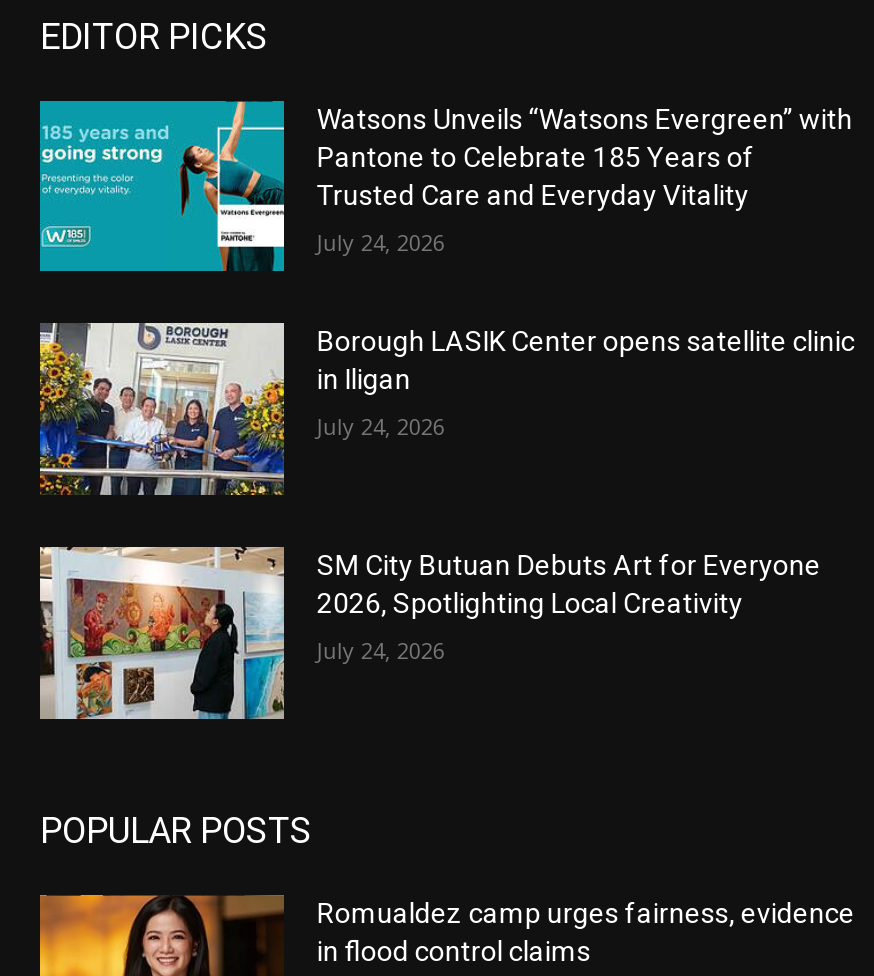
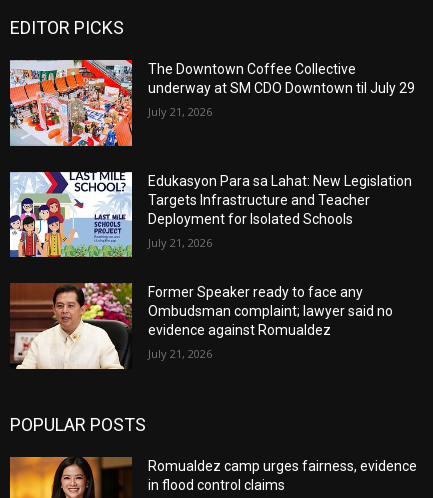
[38,100,853,274] [image] | Watsons Unveils “Watsons Evergreen” with | Pantone to Celebrate 185 Years of | Trusted Care and Everyday Vitality -> [9,59,415,147] [image] | The Downtown Coffee Collective | underway at SM CDO Downtown til July 29
[317,226,445,256] July 24, 2026 -> [148,104,212,119] July 21, 2026
[38,320,855,496] [image] | Borough LASIK Center opens satellite clinic | in Iligan -> [9,171,412,258] [image] | Edukasyon Para sa Lahat: New Legislation | Targets Infrastructure and Teacher | Deployment for Isolated Schools
[317,411,445,441] July 24, 2026 -> [148,235,212,250] July 21, 2026
[38,544,821,722] [image] | SM City Butuan Debuts Art for Everyone | 2026, Spotlighting Local Creativity -> [10,282,393,370] [image] | Former Speaker ready to face any | Ombudsman complaint; lawyer said no | evidence against Romualdez
[317,635,445,665] July 24, 2026 -> [148,346,212,361] July 21, 2026

